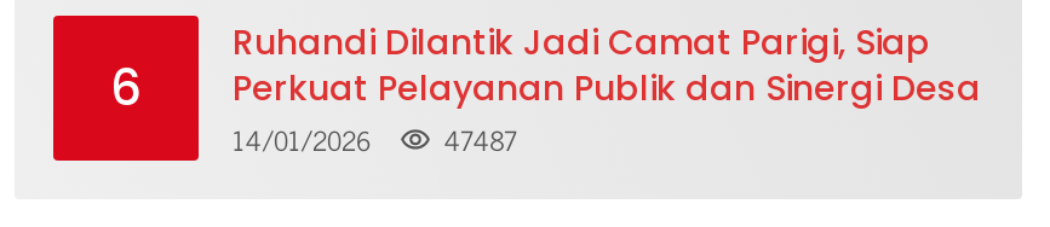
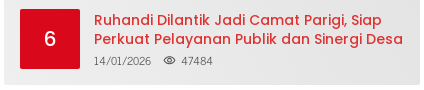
[233,118,516,162] 14/01/2026 47487 -> [94,51,213,69] 14/01/2026 47484

